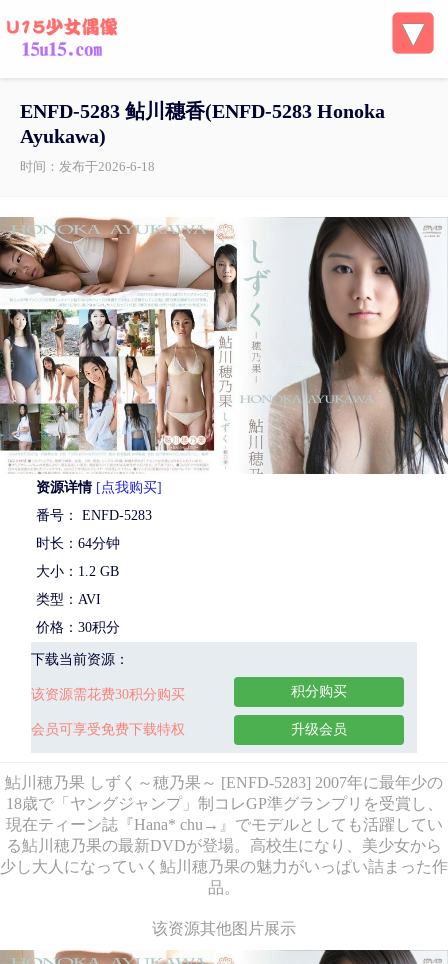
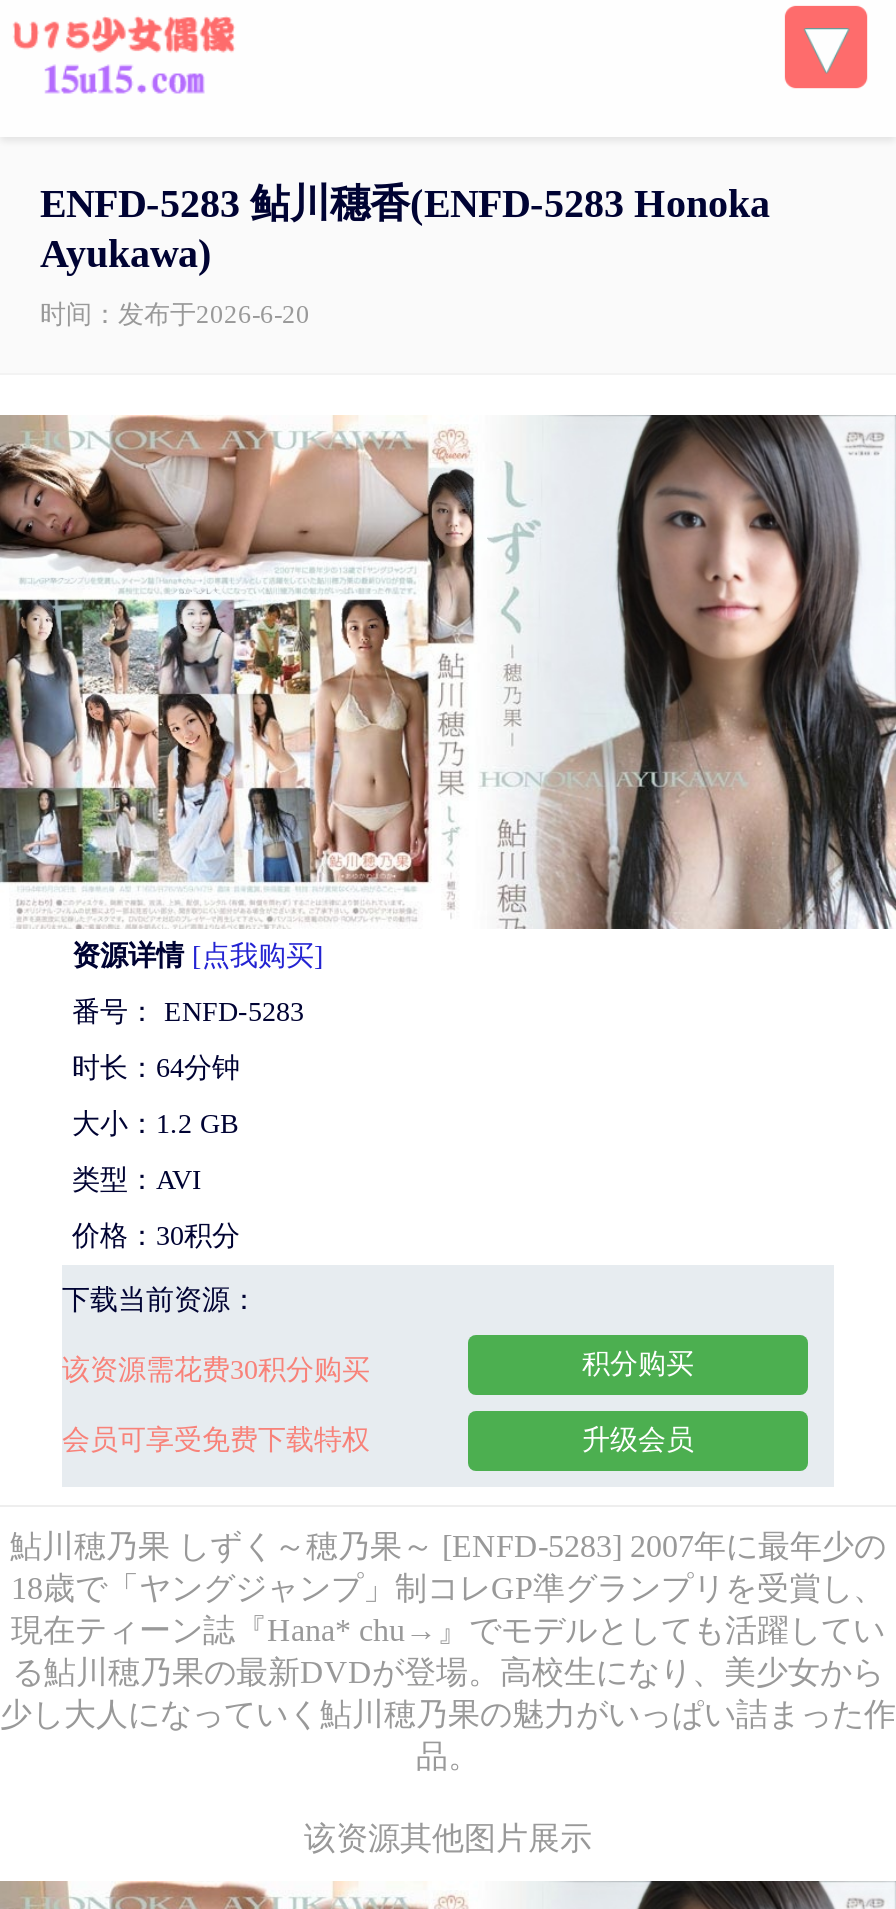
[20,159,155,174] 时间：发布于2026-6-18 -> [40,299,310,329] 时间：发布于2026-6-20

